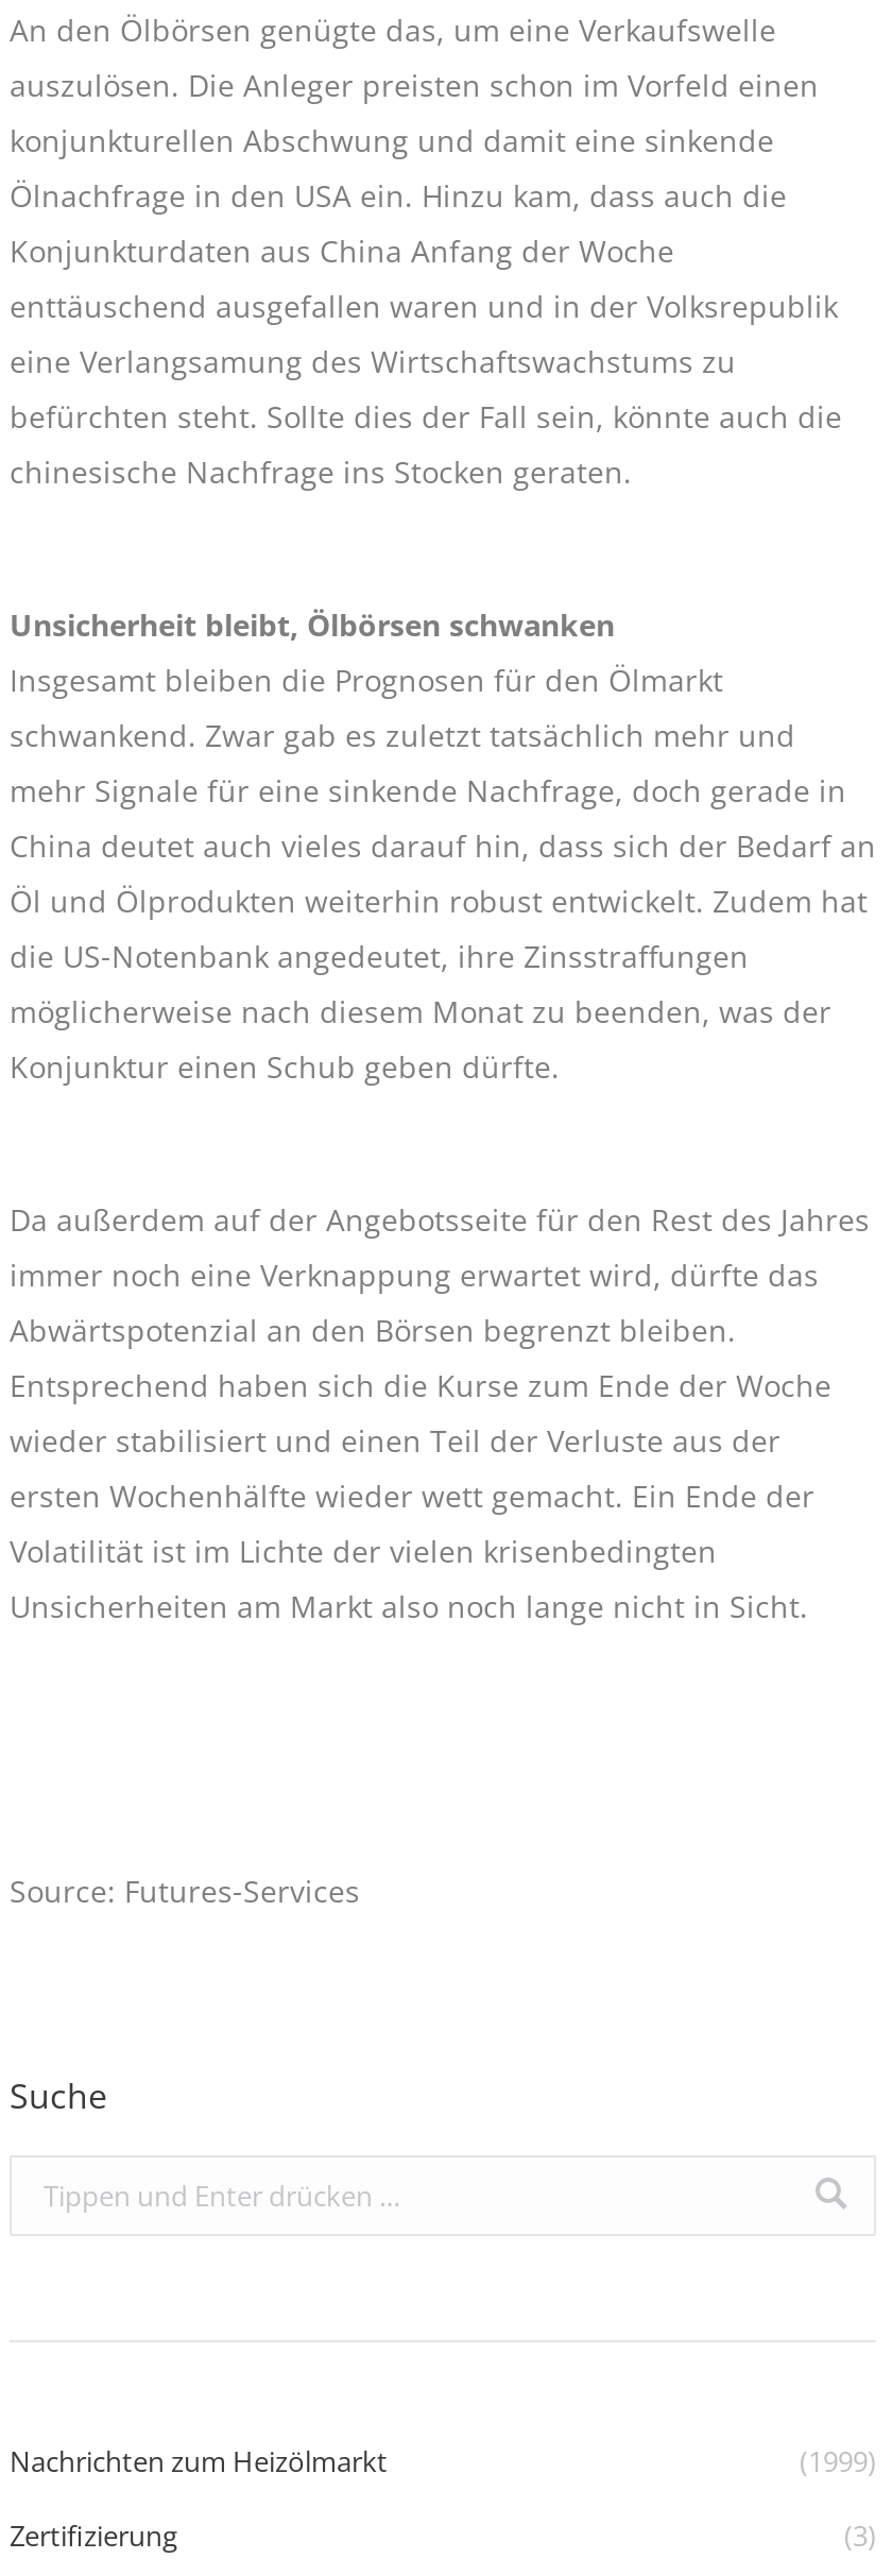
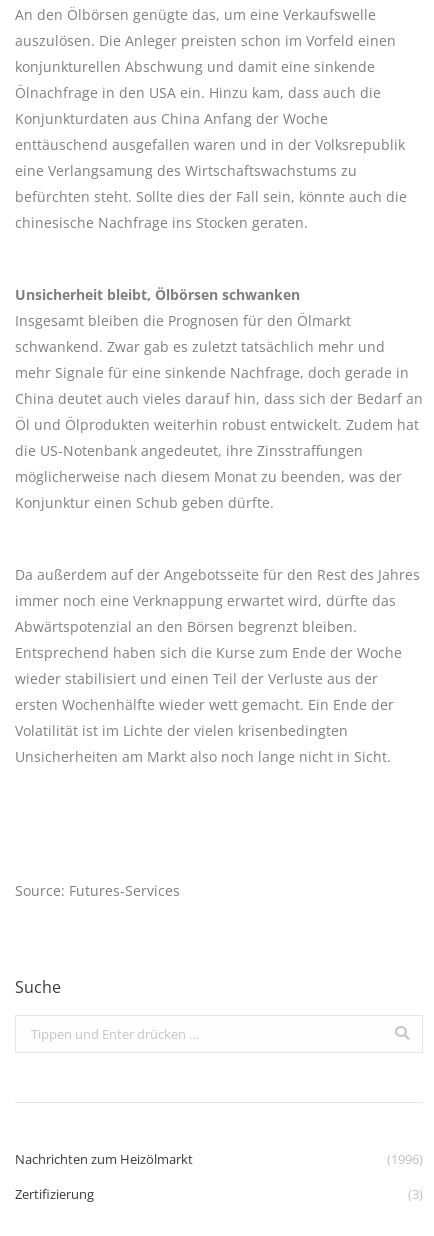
[800,2442,876,2480] (1999) -> [387,1150,423,1168] (1996)

